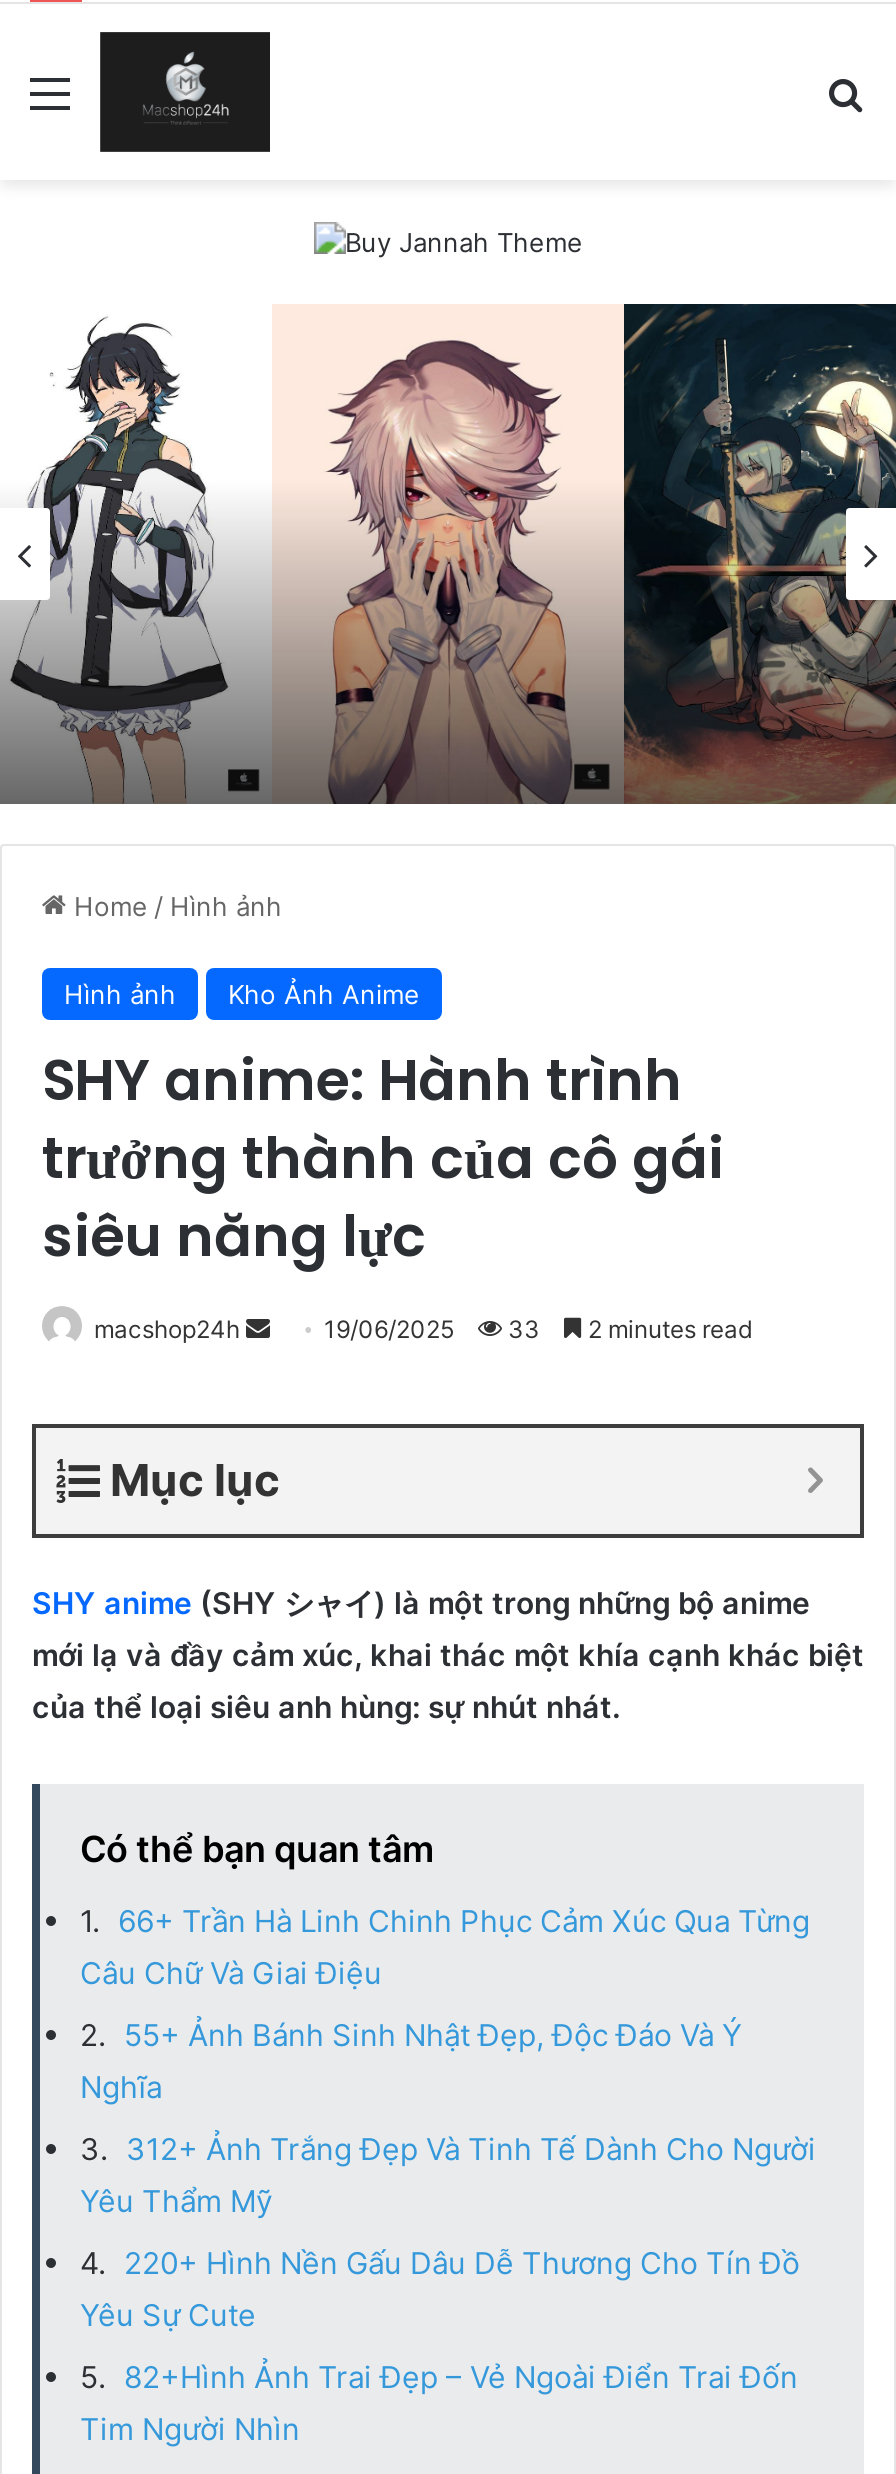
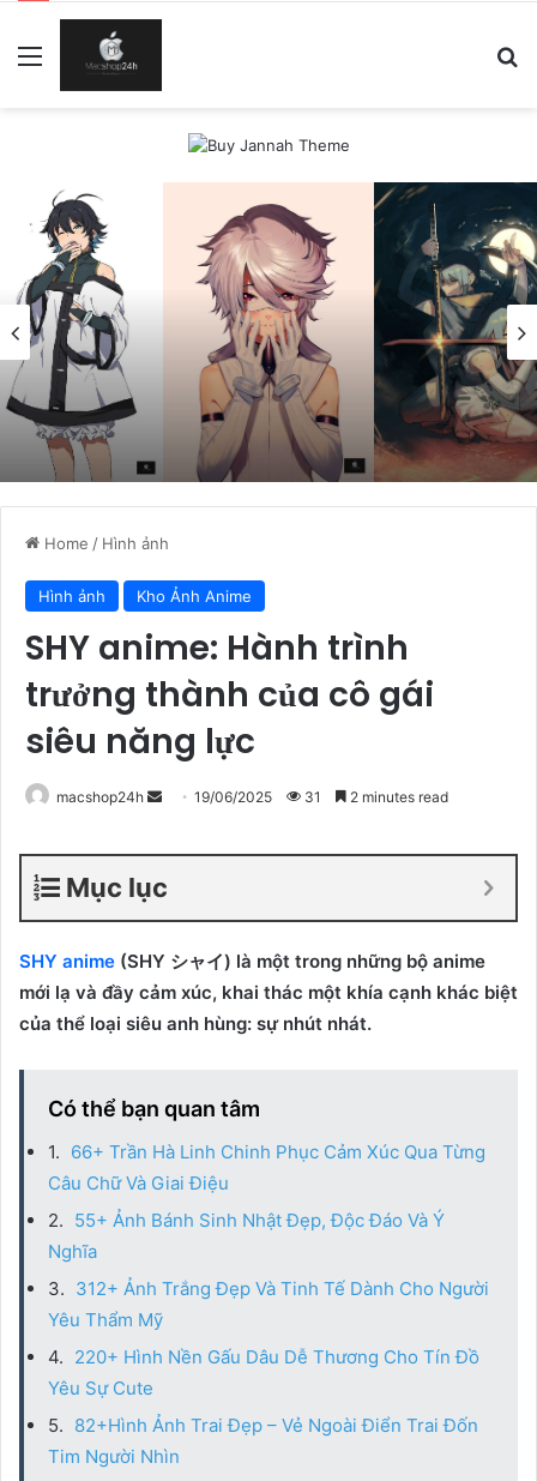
[502,1314,540,1344] 33 -> [301,788,321,806] 31

